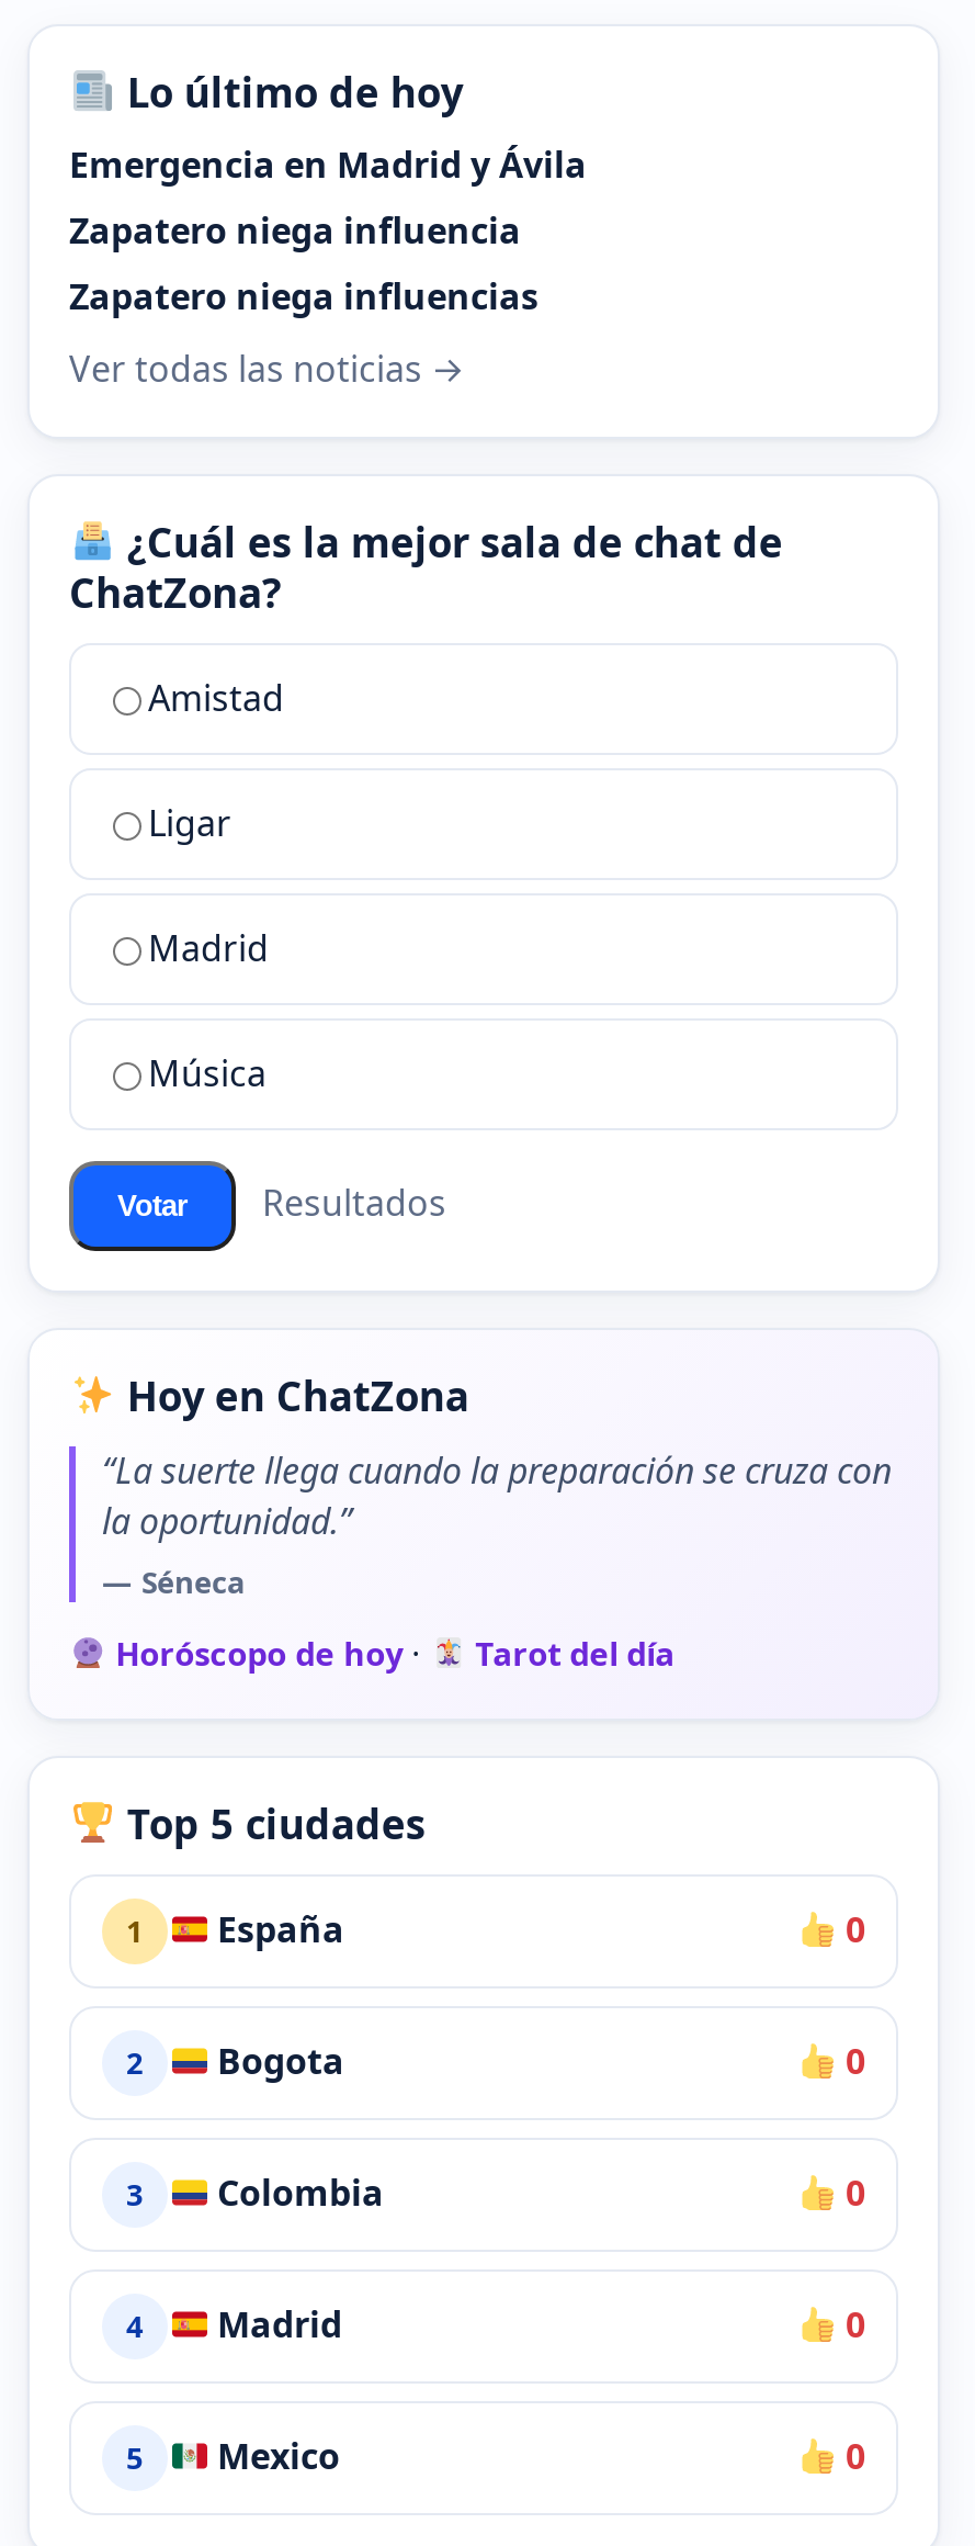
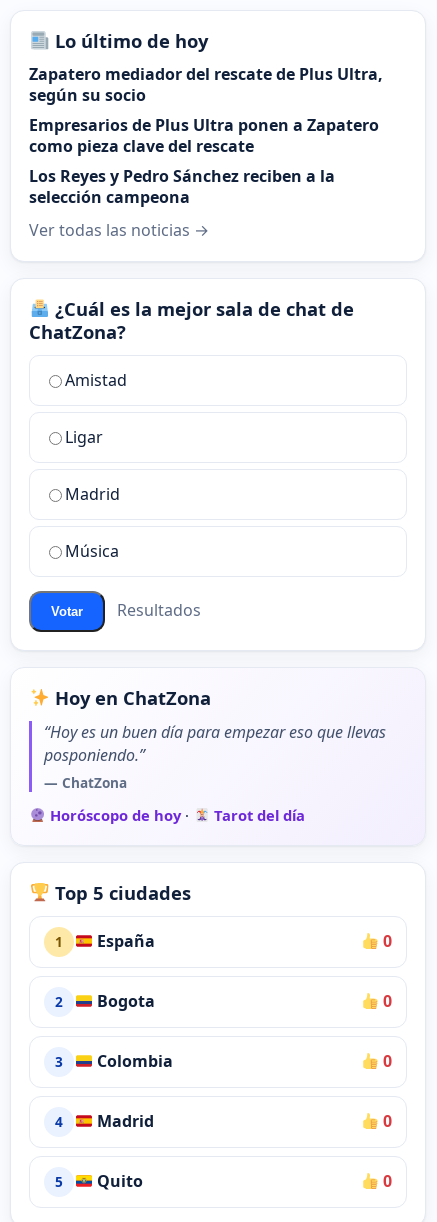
[69,139,587,319] Emergencia en Madrid y Ávila | Zapatero niega influencia | Zapatero niega influencias -> [29,62,383,207] Zapatero mediador del rescate de Plus Ultra, | según su socio | Empresarios de Plus Ultra ponen a Zapatero | como pieza clave del rescate | Los Reyes y Pedro Sánchez reciben a la | selección campeona
[102,1445,892,1601] “La suerte llega cuando la preparación se cruza con | la oportunidad.” | — Séneca -> [44,720,386,791] “Hoy es un buen día para empezar eso que llevas | posponiendo.” | — ChatZona
[208,2432,340,2480] Mexico -> [92,1170,142,1192] Quito

